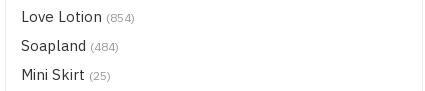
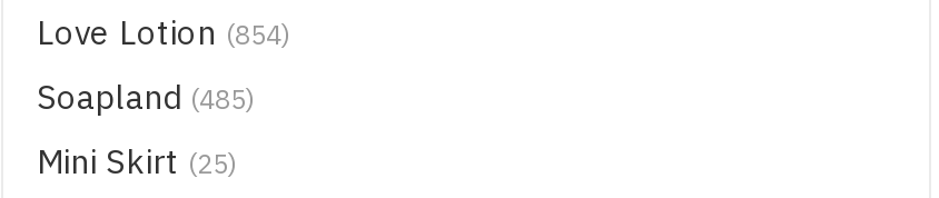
[21,36,119,55] Soapland (484) -> [37,77,255,119] Soapland (485)

